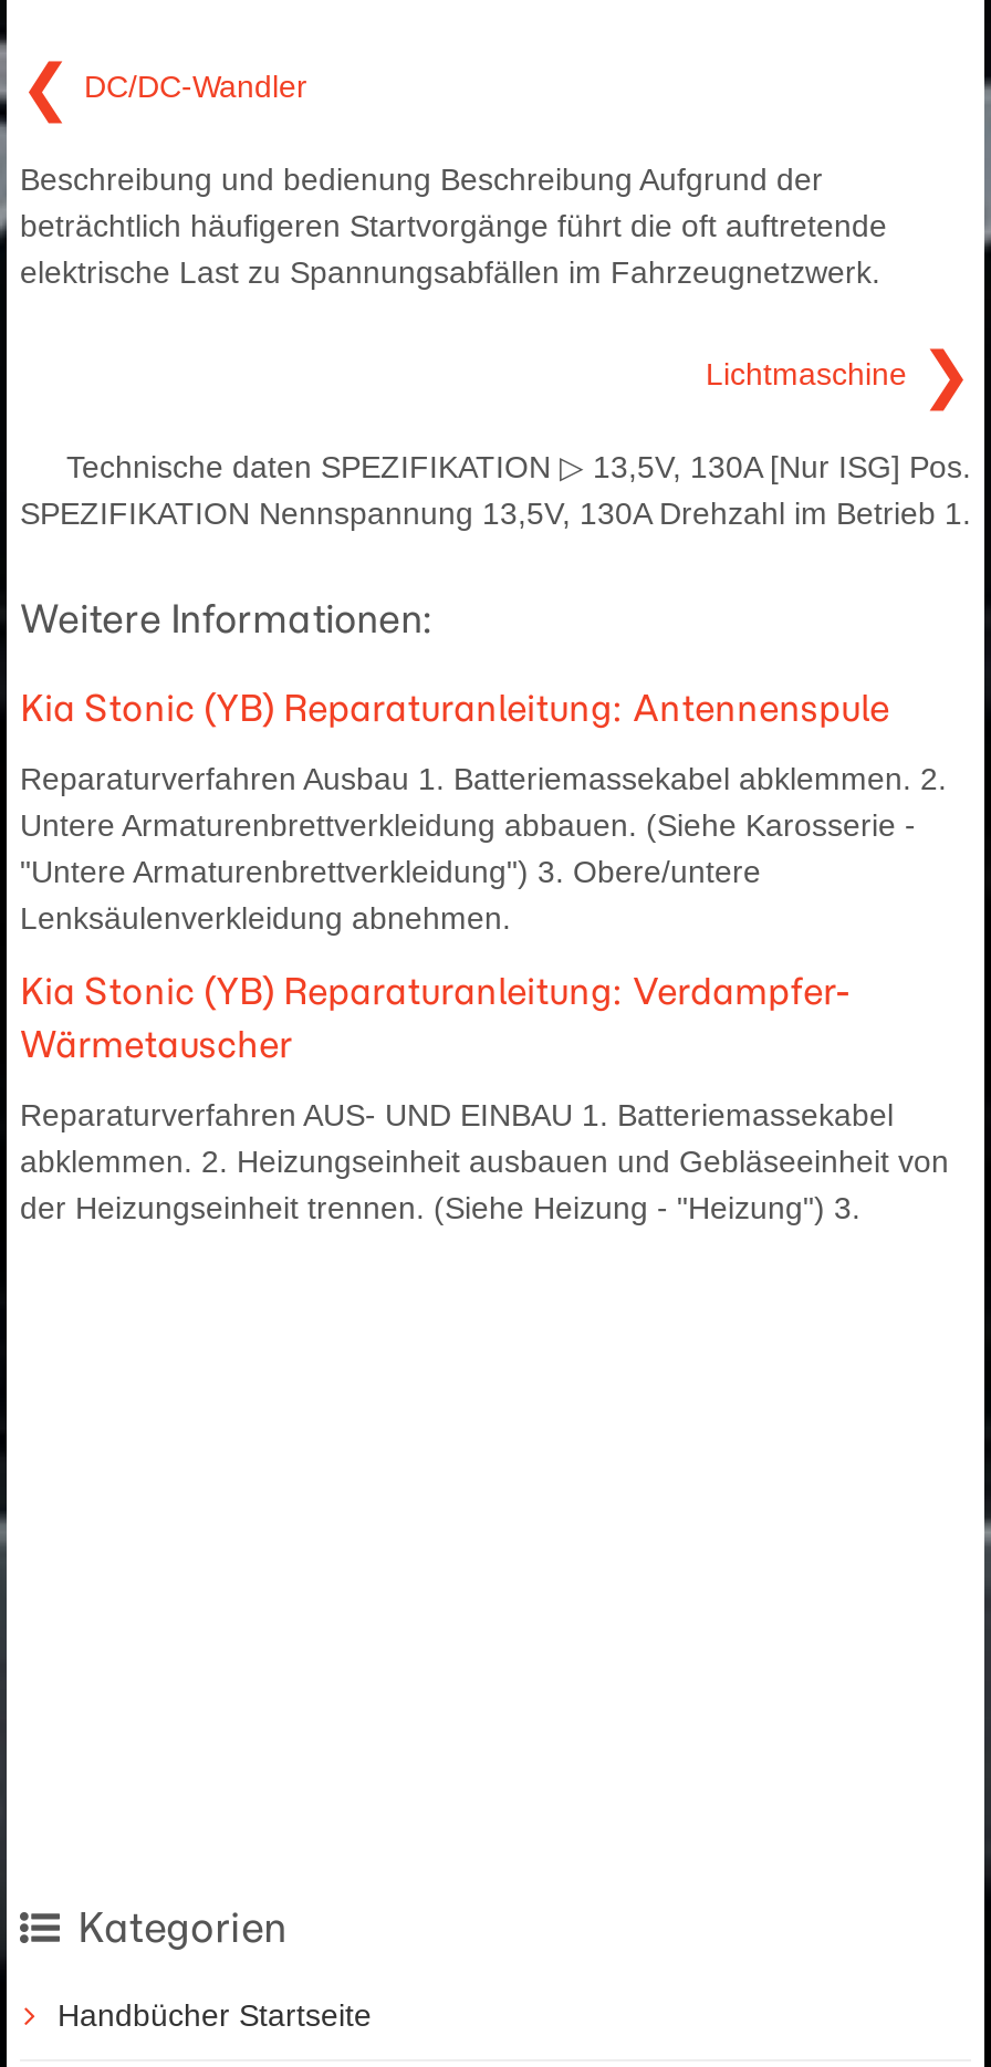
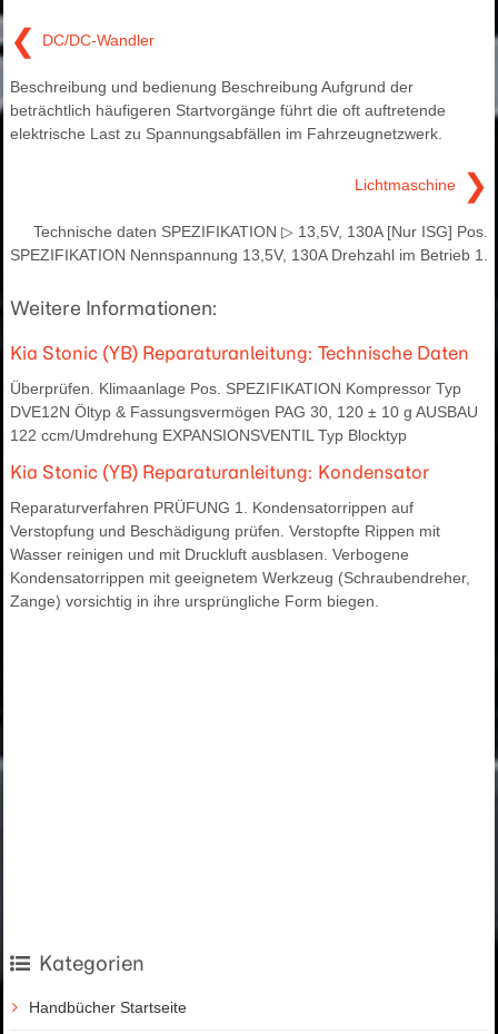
[20,686,889,731] Kia Stonic (YB) Reparaturanleitung: Antennenspule -> [10,342,469,364] Kia Stonic (YB) Reparaturanleitung: Technische Daten
[20,762,947,936] Reparaturverfahren Ausbau 1. Batteriemassekabel abklemmen. 2. | Untere Armaturenbrettverkleidung abbauen. (Siehe Karosserie - | "Untere Armaturenbrettverkleidung") 3. Obere/untere | Lenksäulenverkleidung abnehmen. -> [10,380,478,444] Überprüfen. Klimaanlage Pos. SPEZIFIKATION Kompressor Typ | DVE12N Öltyp & Fassungsvermögen PAG 30, 120 ± 10 g AUSBAU | 122 ccm/Umdrehung EXPANSIONSVENTIL Typ Blocktyp
[20,969,852,1067] Kia Stonic (YB) Reparaturanleitung: Verdampfer- | Wärmetauscher -> [10,461,429,483] Kia Stonic (YB) Reparaturanleitung: Kondensator
[20,1098,949,1226] Reparaturverfahren AUS- UND EINBAU 1. Batteriemassekabel | abklemmen. 2. Heizungseinheit ausbauen und Gebläseeinheit von | der Heizungseinheit trennen. (Siehe Heizung - "Heizung") 3. -> [10,499,470,610] Reparaturverfahren PRÜFUNG 1. Kondensatorrippen auf | Verstopfung und Beschädigung prüfen. Verstopfte Rippen mit | Wasser reinigen und mit Druckluft ausblasen. Verbogene | Kondensatorrippen mit geeignetem Werkzeug (Schraubendreher, | Zange) vorsichtig in ihre ursprüngliche Form biegen.

